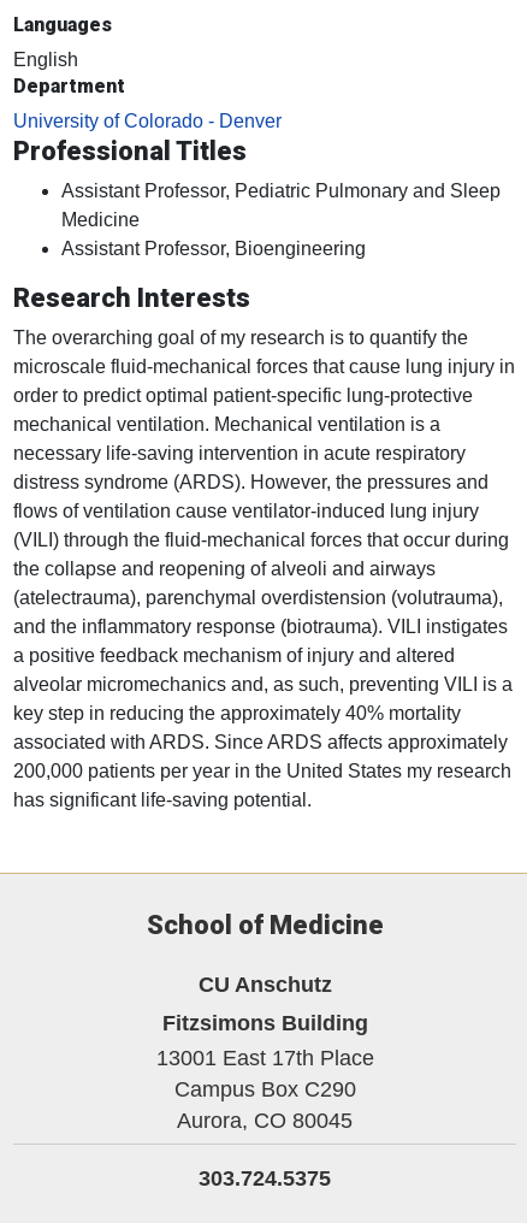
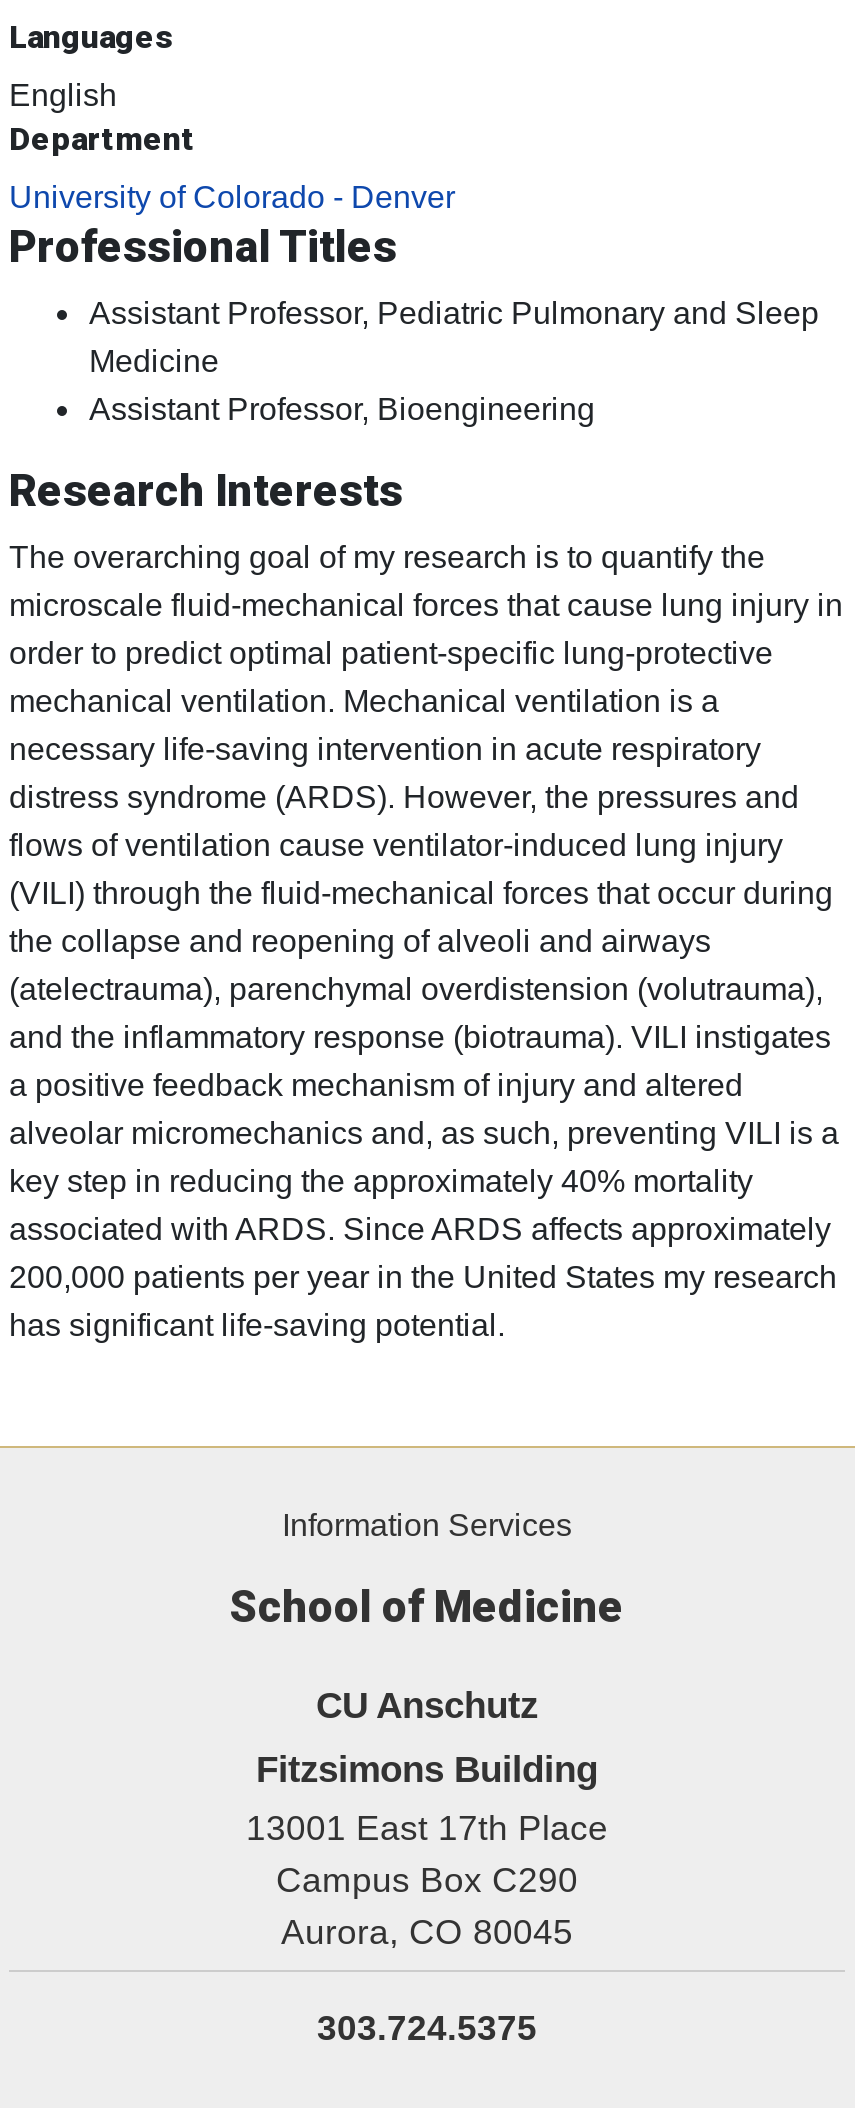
none -> [282,1508,572,1542] Information Services

